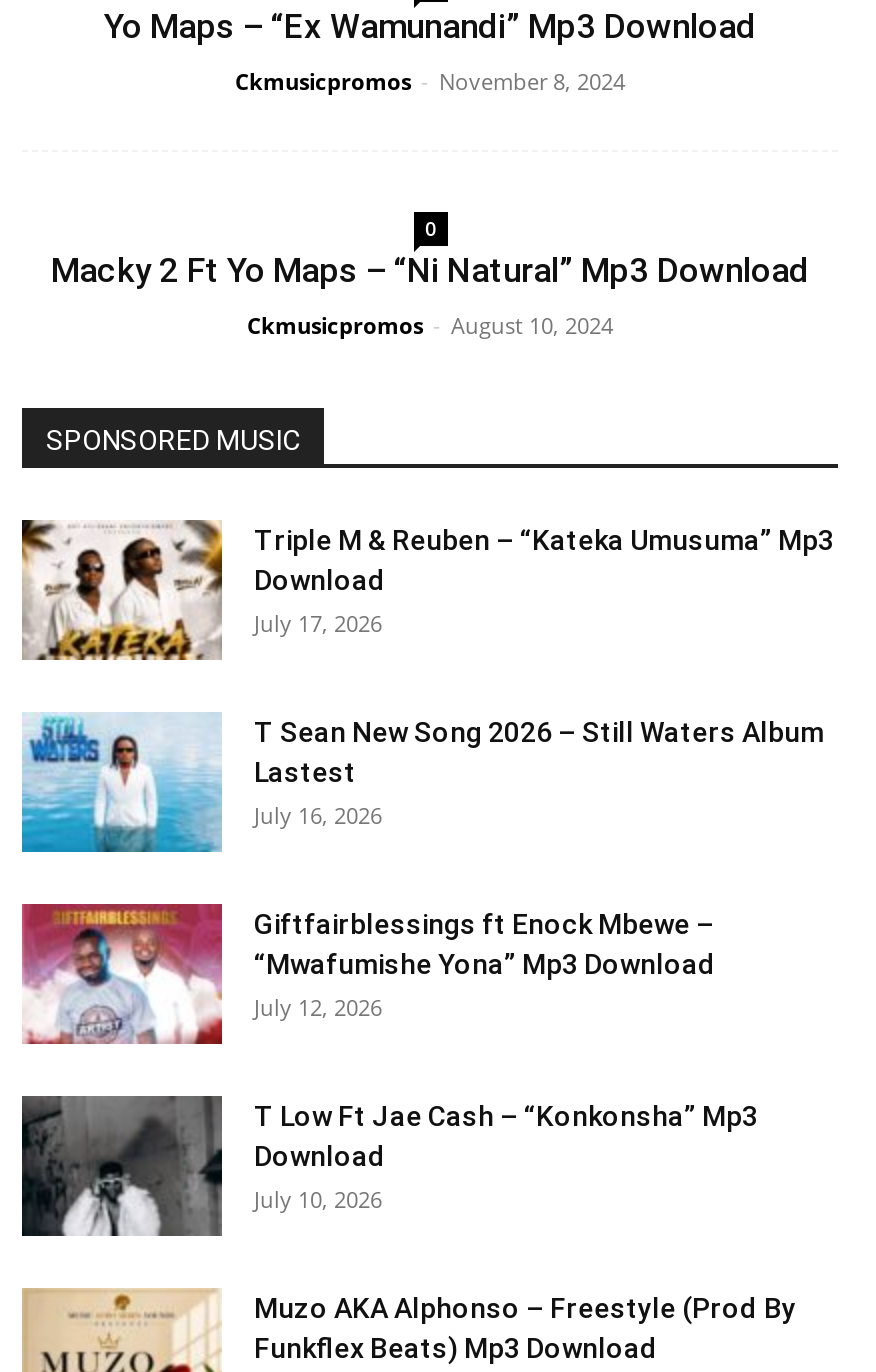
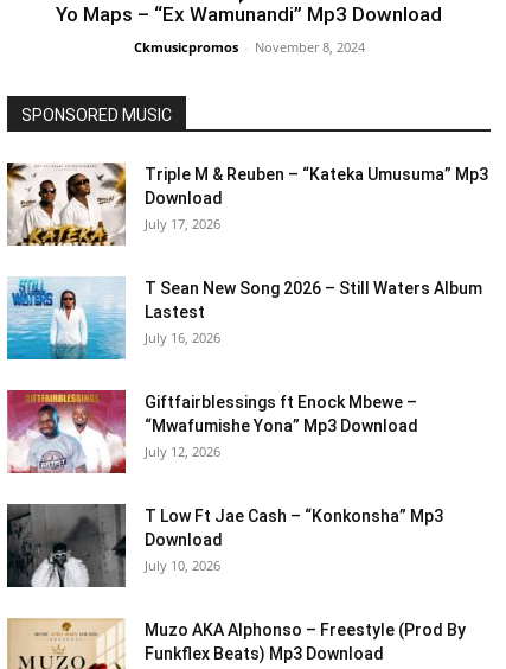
[51,213,809,339] 0 | Macky 2 Ft Yo Maps – “Ni Natural” Mp3 Download | Ckmusicpromos - August 10, 2024 -> none

